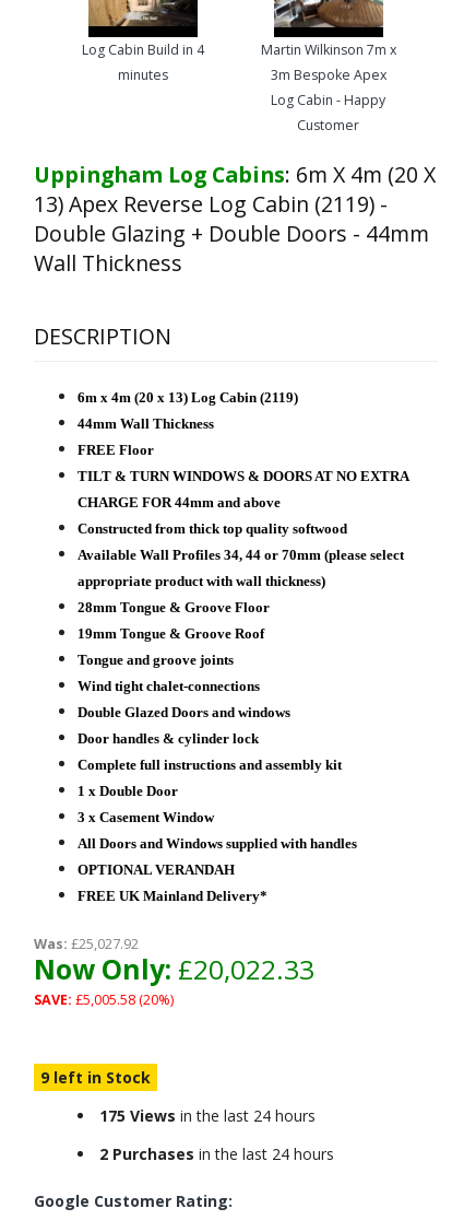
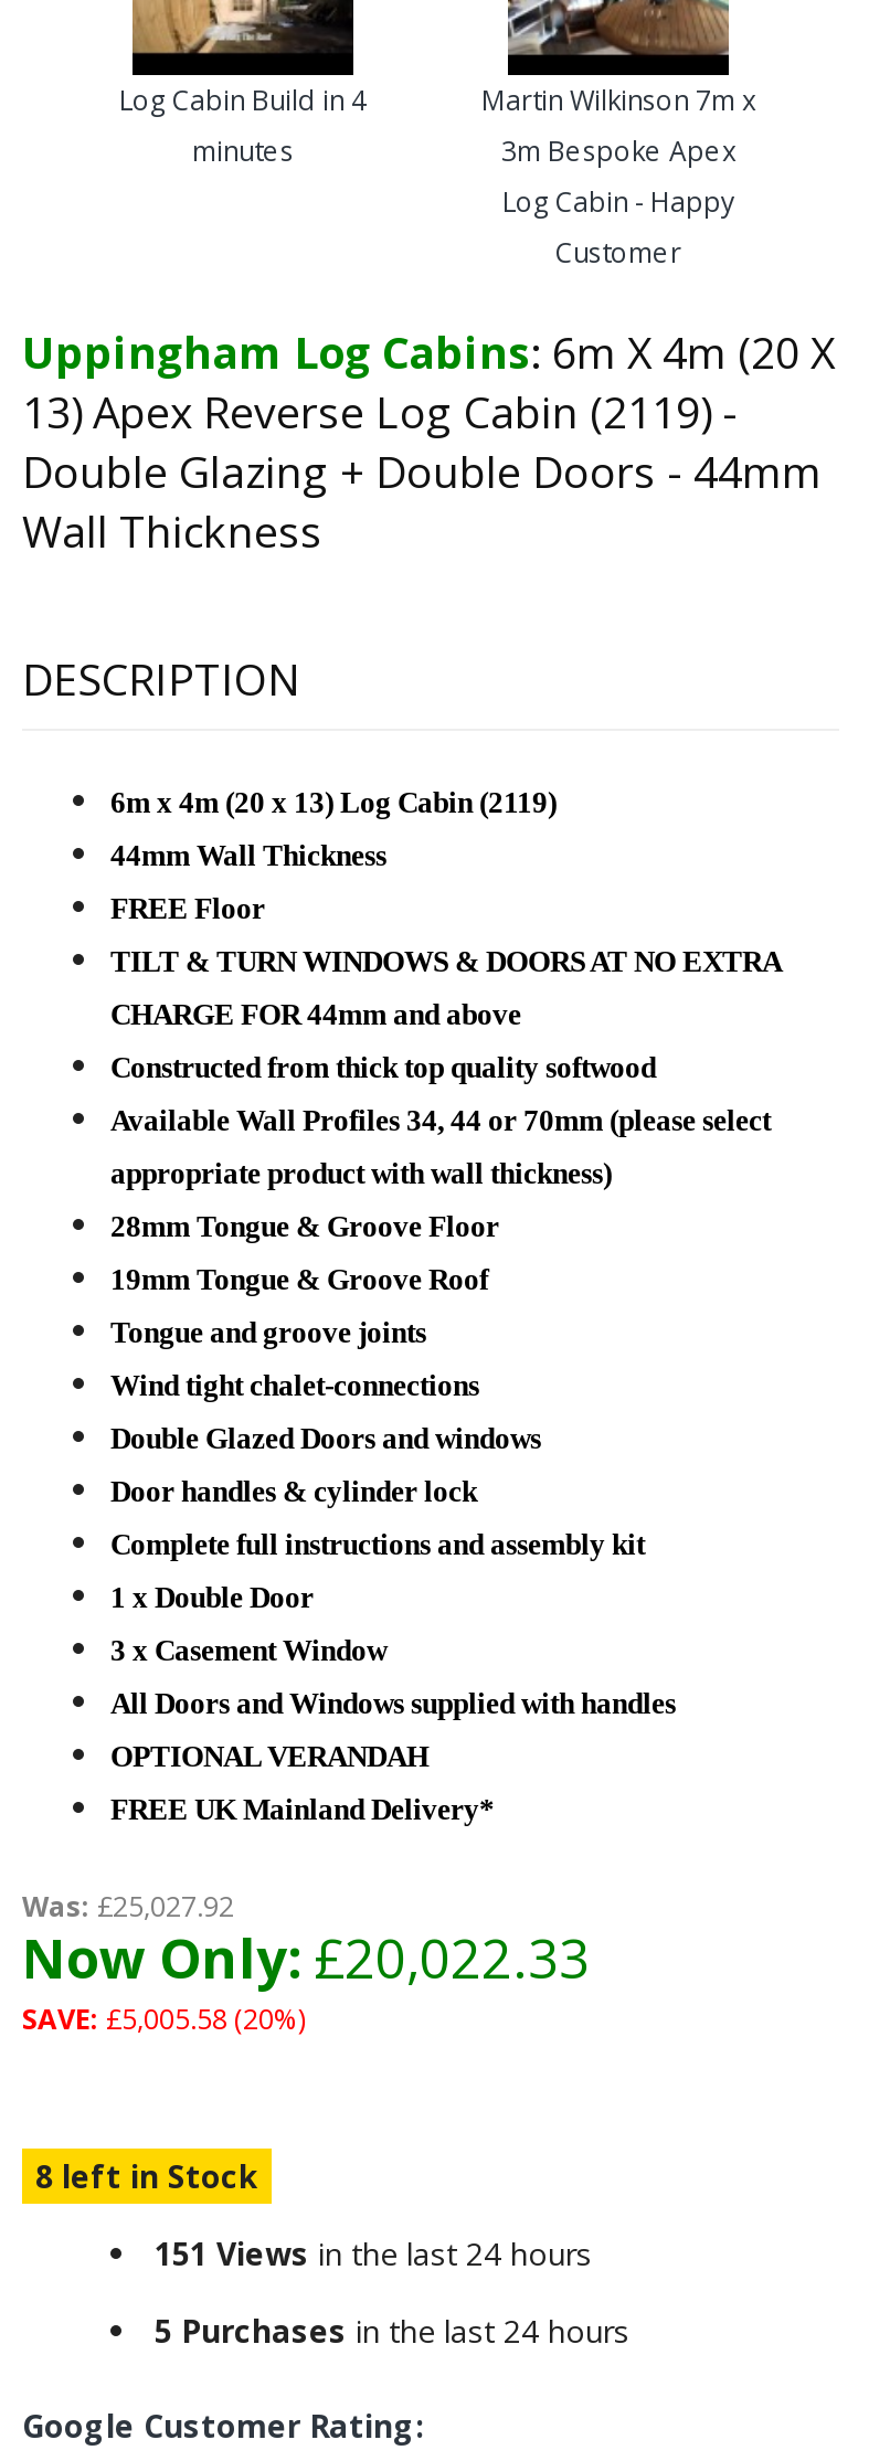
[40,1067,151,1088] 9 left in Stock -> [35,2155,258,2197] 8 left in Stock
[99,1105,316,1126] 175 Views in the last 24 hours -> [155,2232,592,2274] 151 Views in the last 24 hours
[99,1143,334,1164] 2 Purchases in the last 24 hours -> [155,2310,629,2352] 5 Purchases in the last 24 hours

